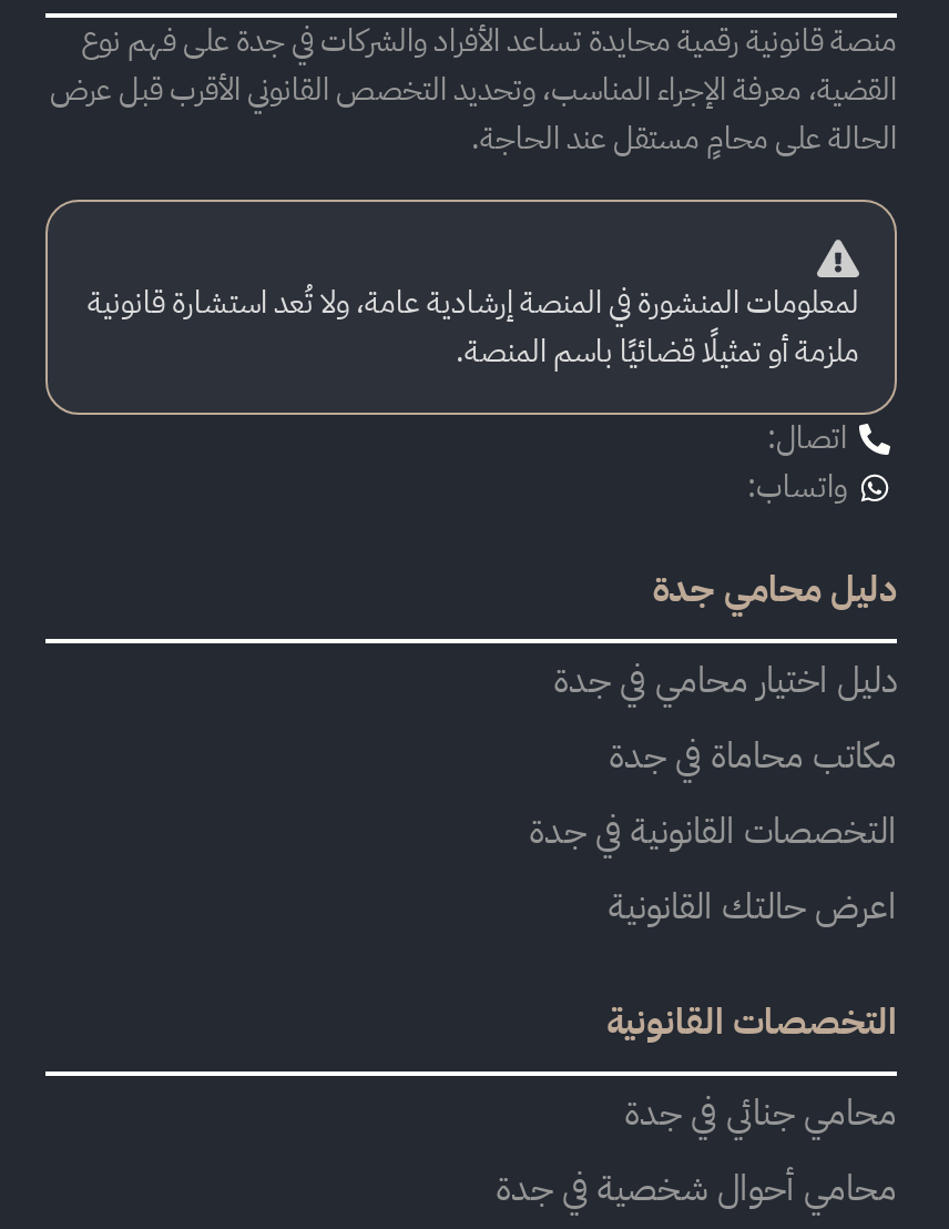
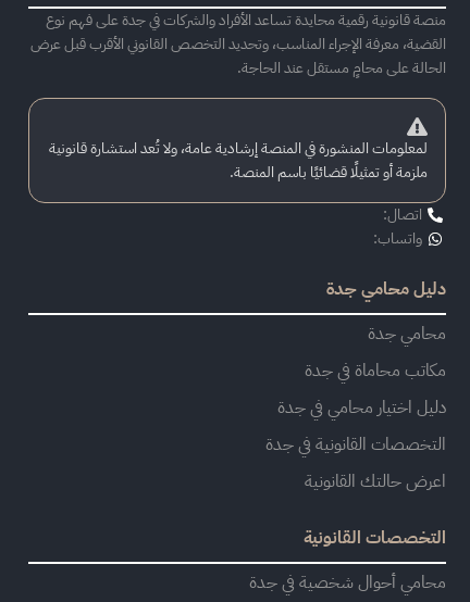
none -> [380,321,458,347] محامي جدة
moved [578,654,921,708] -> [289,394,458,421]: دليل اختيار محامي في جدة
moved [553,805,921,1049] -> [277,431,458,551]: التخصصات القانونية في جدة | اعرض حالتك القانونية | التخصصات القانونية
[649,1087,921,1140] محامي جنائي في جدة -> none

